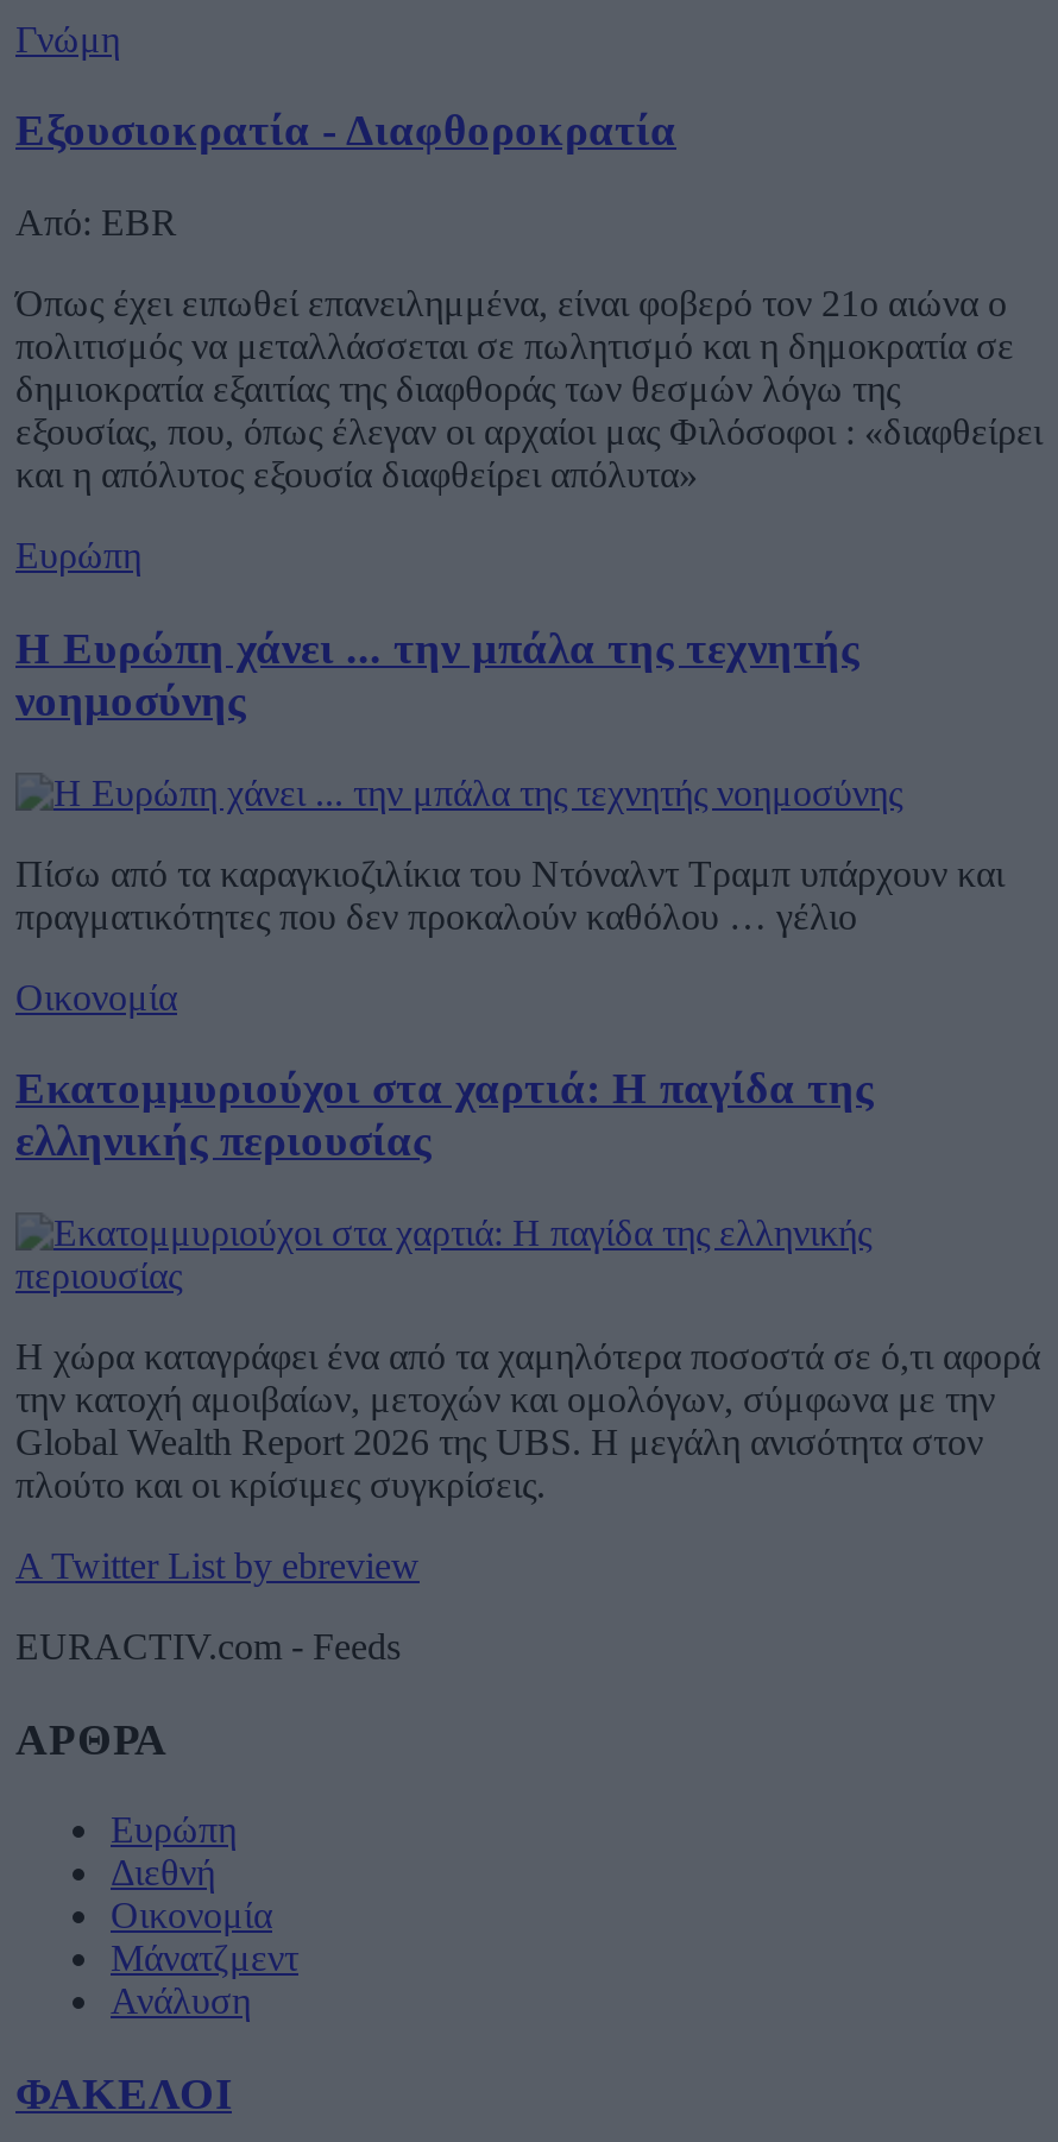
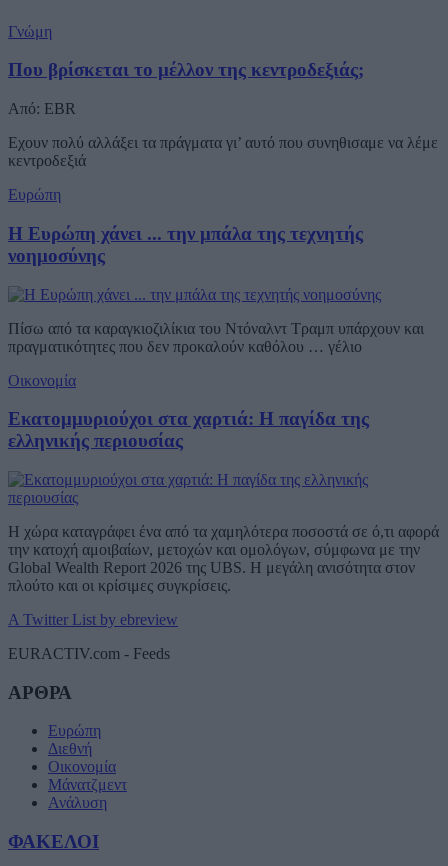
[15,106,676,155] Εξουσιοκρατία - Διαφθοροκρατία -> [8,59,364,80] Που βρίσκεται το μέλλον της κεντροδεξιάς;
[15,283,1043,495] Όπως έχει ειπωθεί επανειλημμένα, είναι φοβερό τον 21ο αιώνα ο | πολιτισμός να μεταλλάσσεται σε πωλητισμό και η δημοκρατία σε | δημιοκρατία εξαιτίας της διαφθοράς των θεσμών λόγω της | εξουσίας, που, όπως έλεγαν οι αρχαίοι μας Φιλόσοφοι : «διαφθείρει | και η απόλυτος εξουσία διαφθείρει απόλυτα» -> [8,134,438,169] Eχουν πολύ αλλάξει τα πράγματα γι’ αυτό που συνηθισαμε να λέμε | κεντροδεξιά

